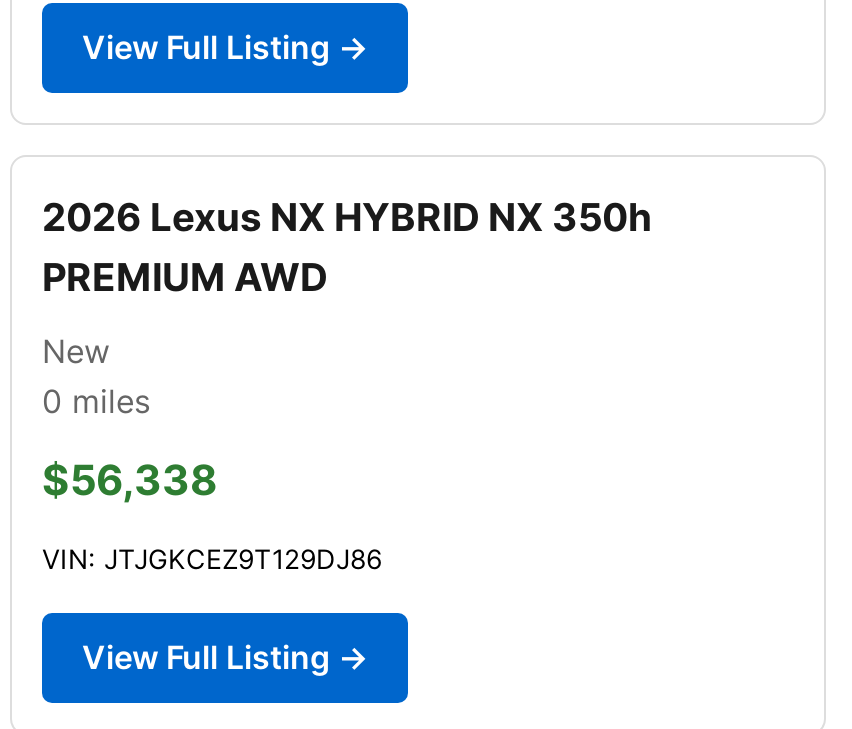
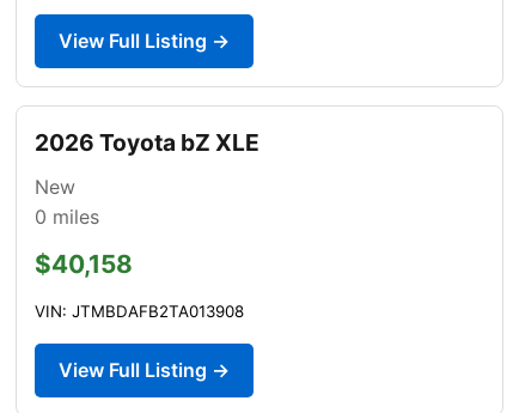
[42,193,652,301] 2026 Lexus NX HYBRID NX 350h | PREMIUM AWD -> [35,128,259,157] 2026 Toyota bZ XLE
[42,455,218,505] $56,338 -> [35,249,133,279] $40,158
[42,543,382,575] VIN: JTJGKCEZ9T129DJ86 -> [35,302,244,321] VIN: JTMBDAFB2TA013908

